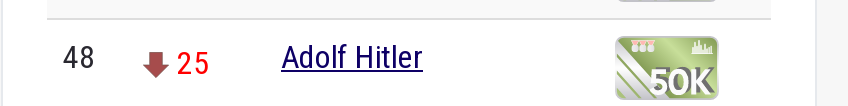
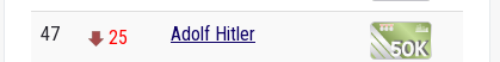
[63,38,423,82] 48 25 Adolf Hitler -> [41,23,255,49] 47 25 Adolf Hitler

